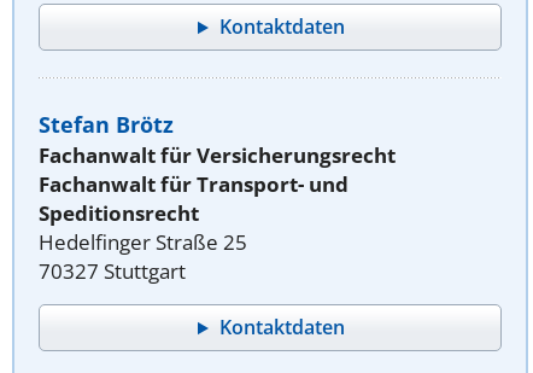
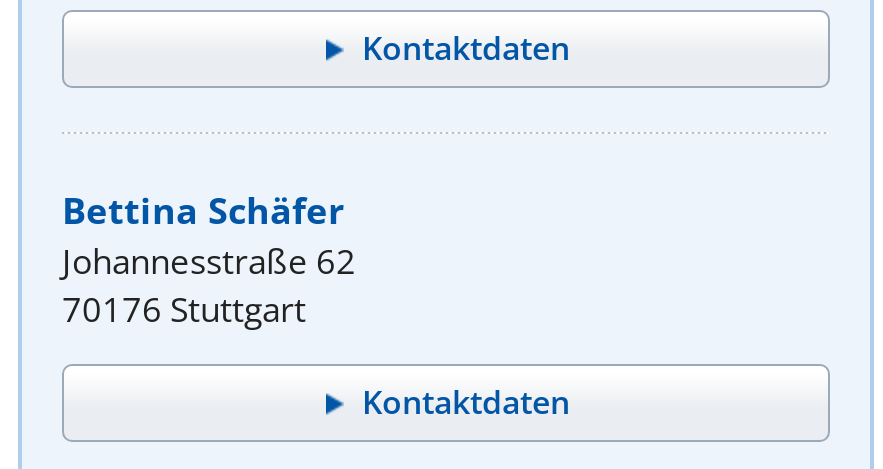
[39,110,396,285] Stefan Brötz | Fachanwalt für Versicherungsrecht | Fachanwalt für Transport- und | Speditionsrecht | Hedelfinger Straße 25 | 70327 Stuttgart -> [62,186,356,332] Bettina Schäfer | Johannesstraße 62 | 70176 Stuttgart

